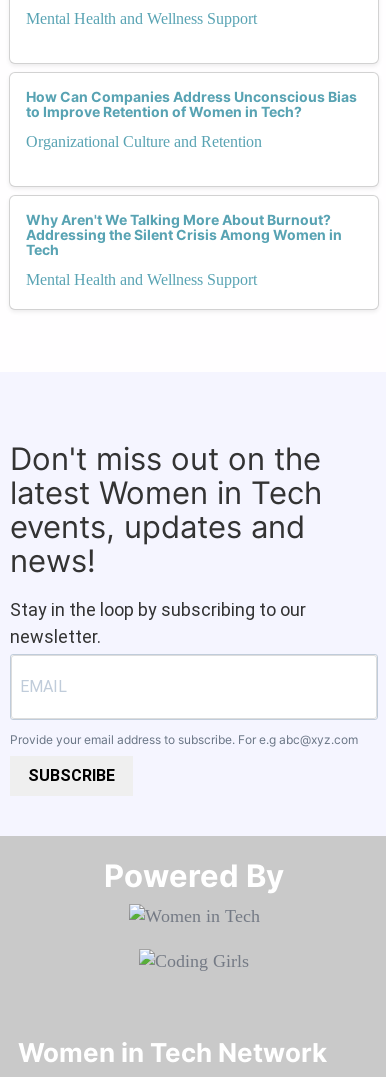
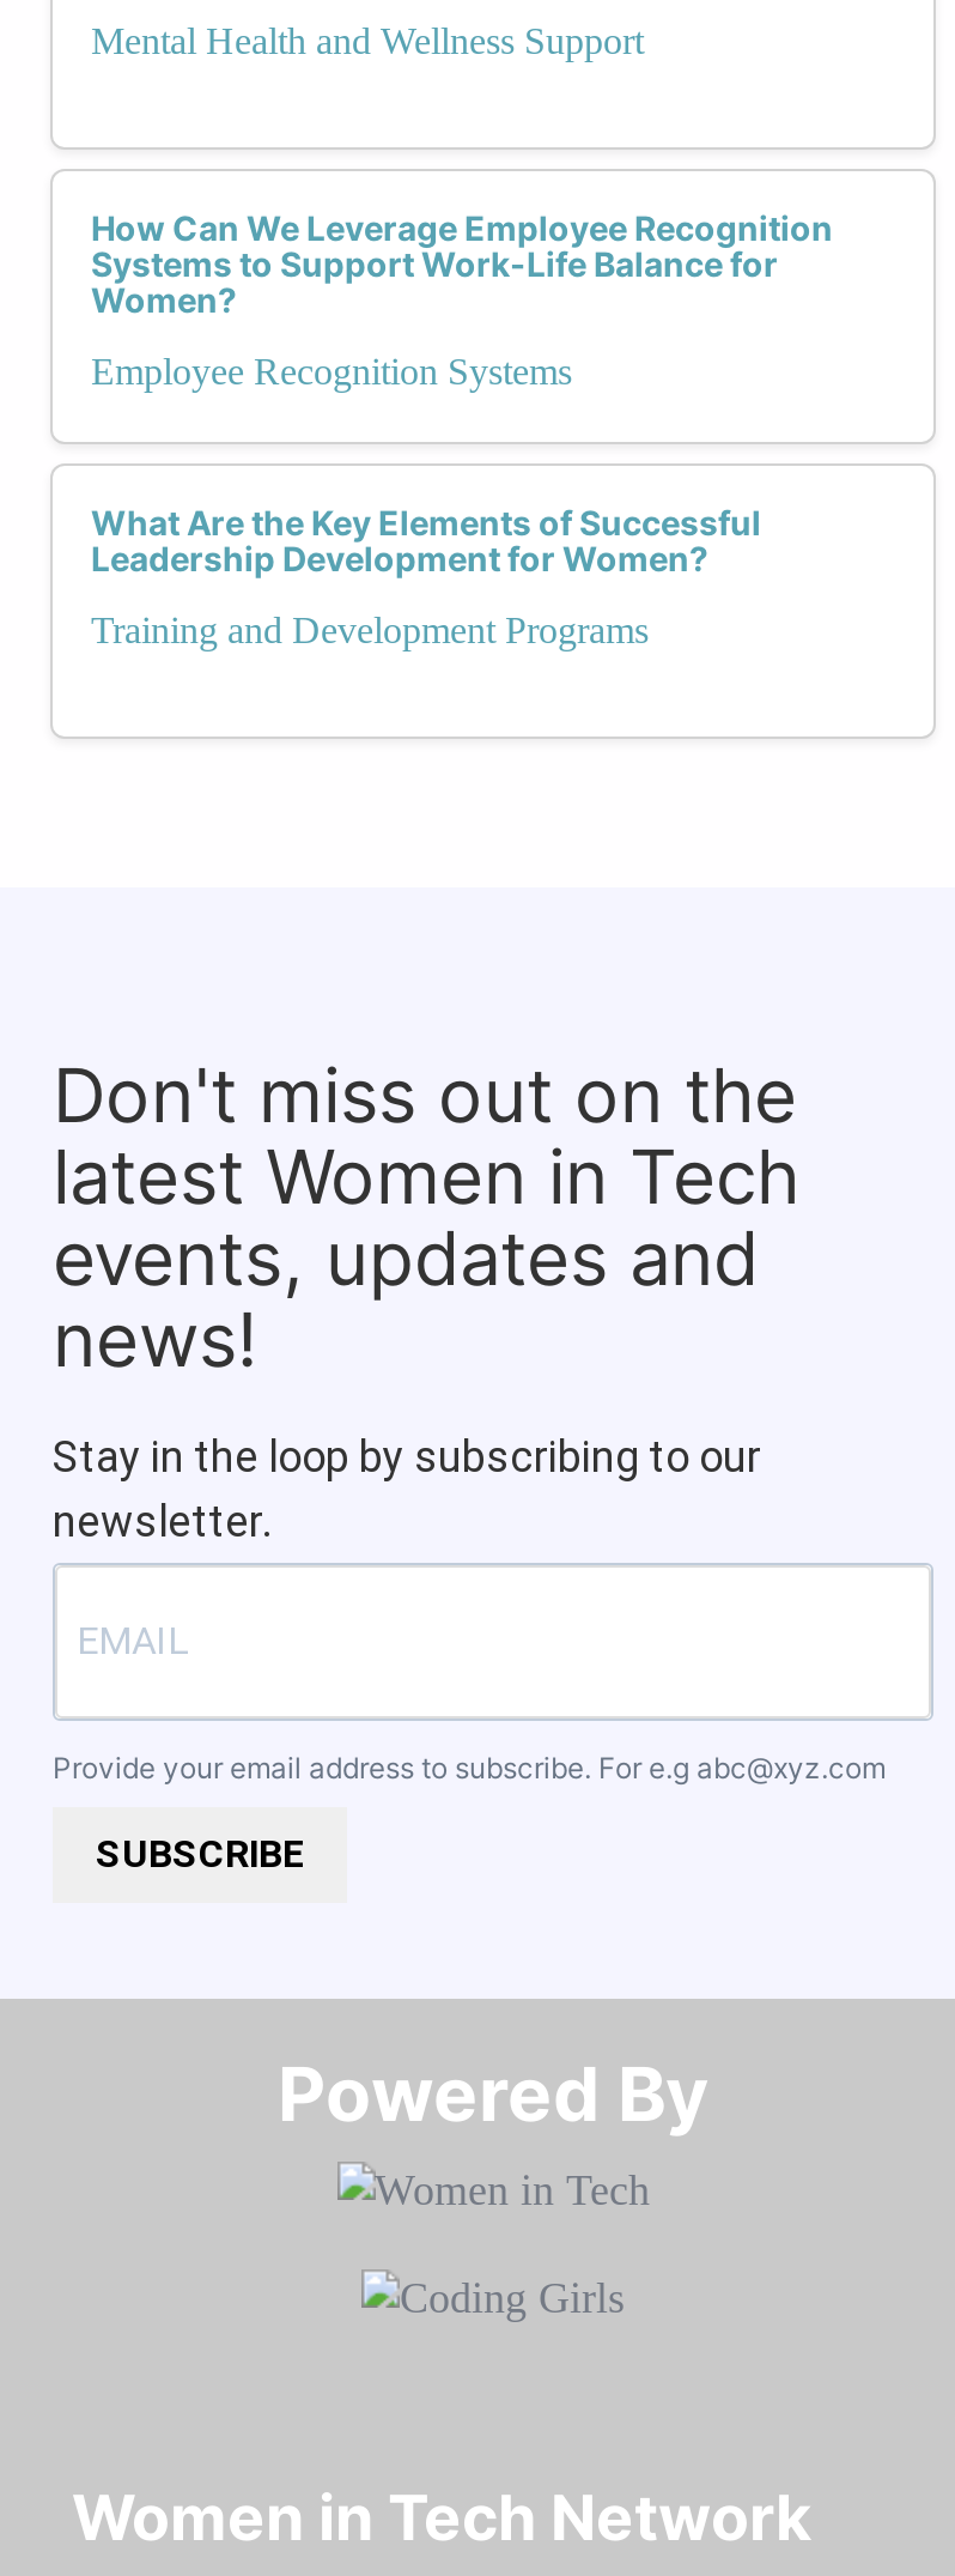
[26,88,357,120] How Can Companies Address Unconscious Bias | to Improve Retention of Women in Tech? -> [91,207,833,320] How Can We Leverage Employee Recognition | Systems to Support Work-Life Balance for | Women?
[26,133,262,150] Organizational Culture and Retention -> [91,351,572,392] Employee Recognition Systems
[26,211,342,258] Why Aren't We Talking More About Burnout? | Addressing the Silent Crisis Among Women in | Tech -> [91,502,761,578] What Are the Key Elements of Successful | Leadership Development for Women?
[26,271,257,288] Mental Health and Wellness Support -> [91,610,649,650] Training and Development Programs

